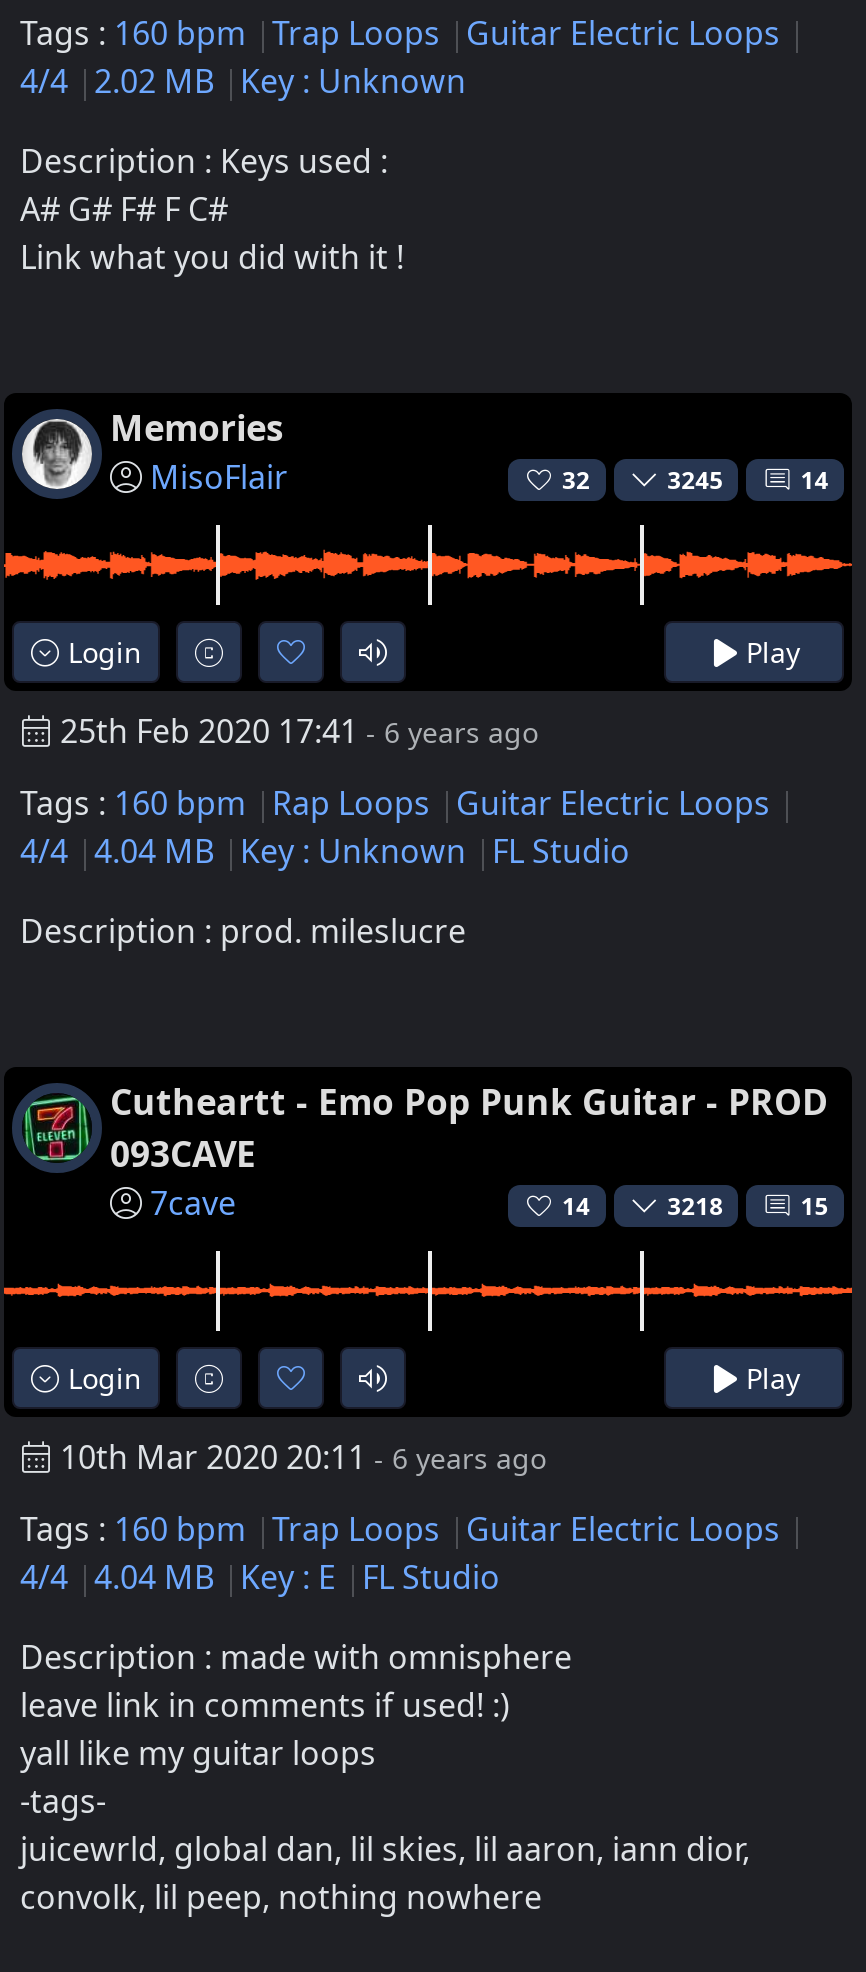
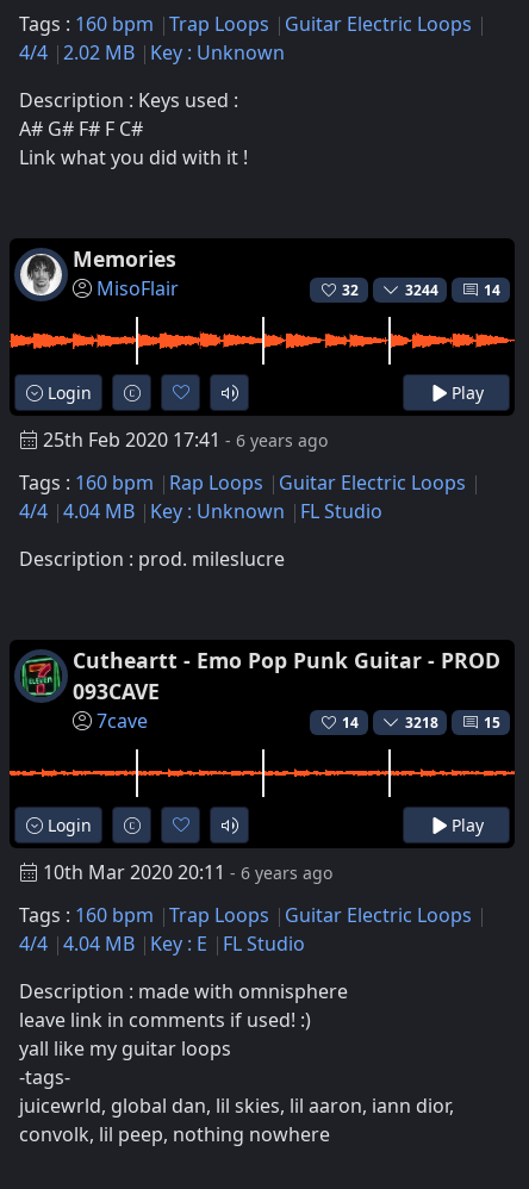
[667,463,723,497] 3245 -> [405,280,438,300] 3244

